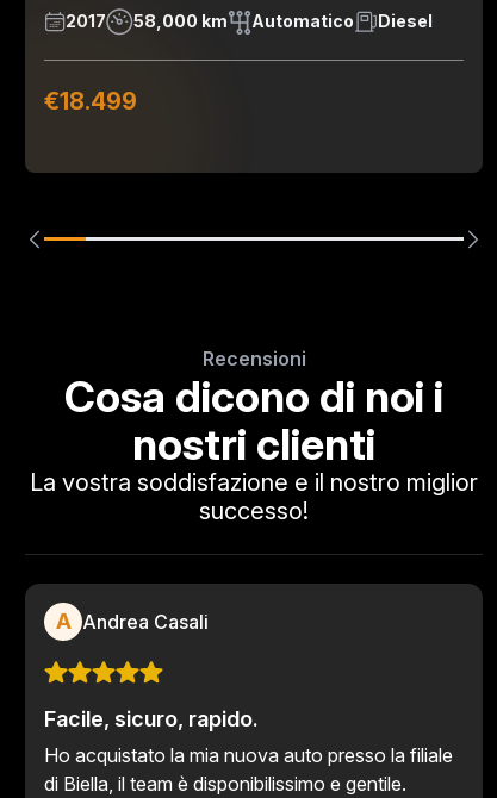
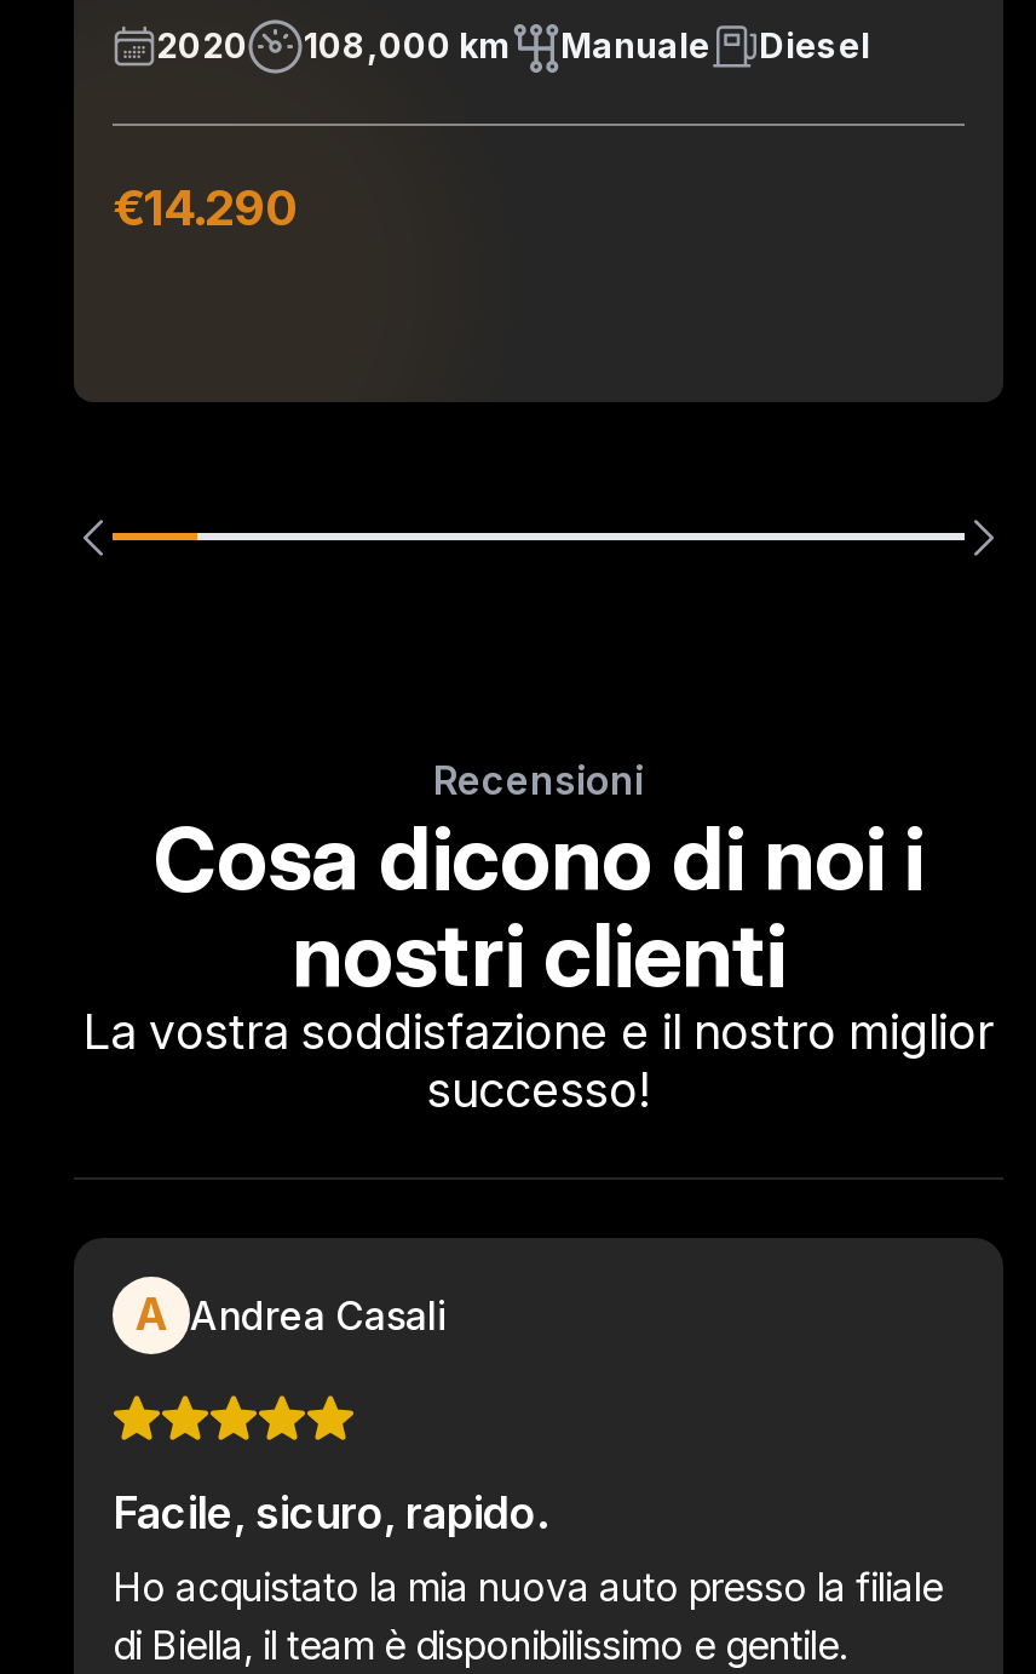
[66,11,354,31] 2017 | 58,000 km | Automatico -> [156,25,710,66] 2020 | 108,000 km | Manuale
[44,87,137,115] €18.499 -> [113,179,299,237] €14.290

